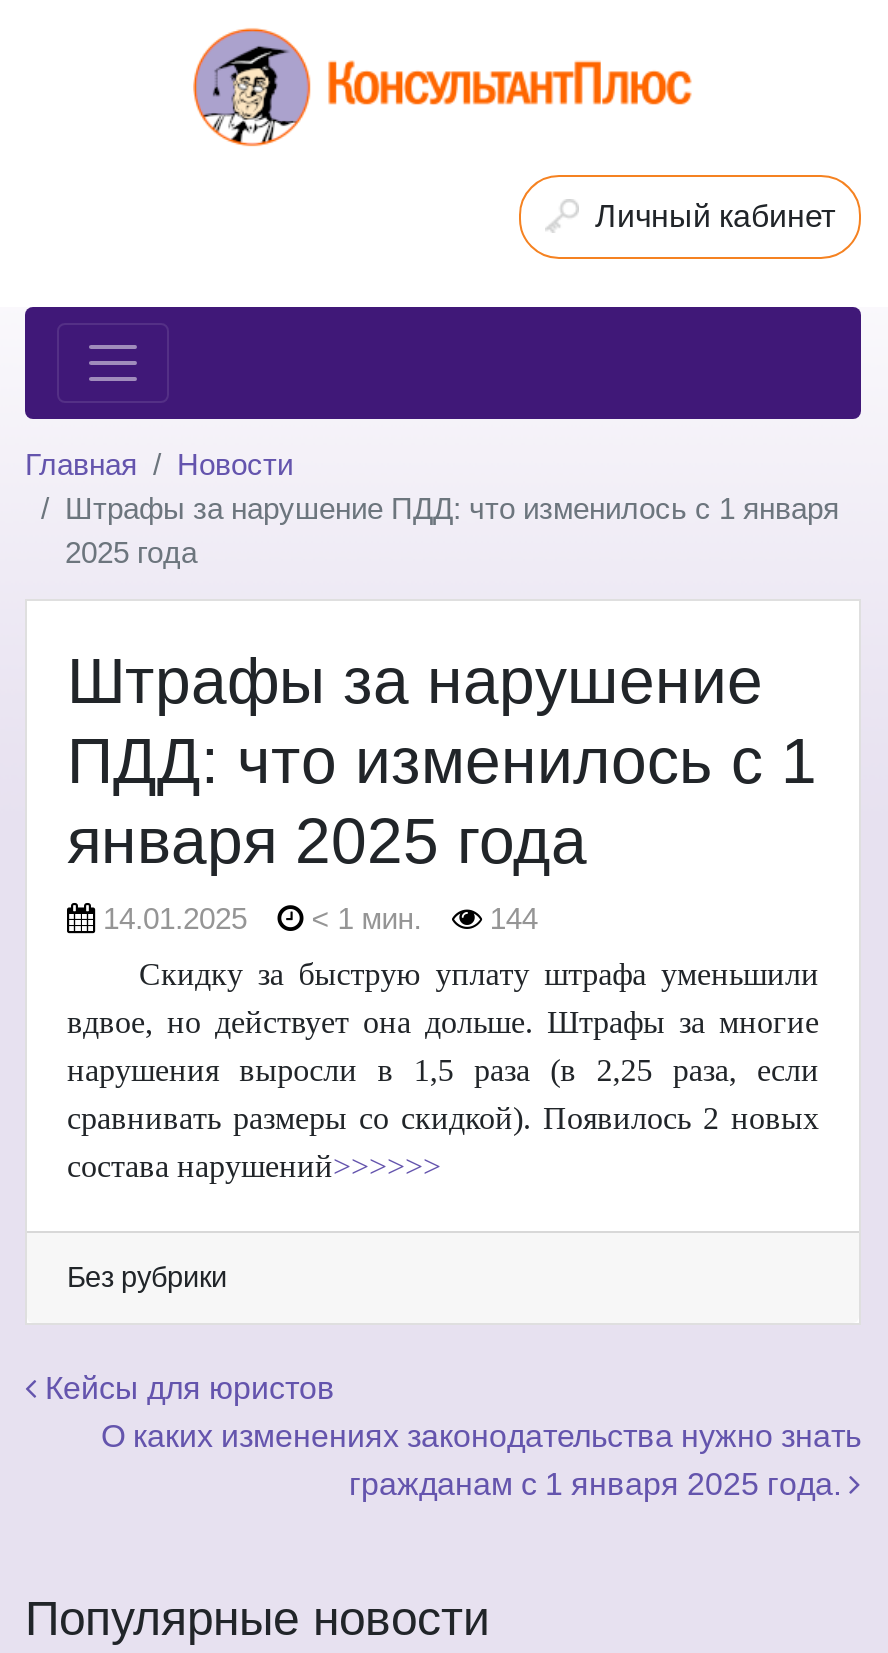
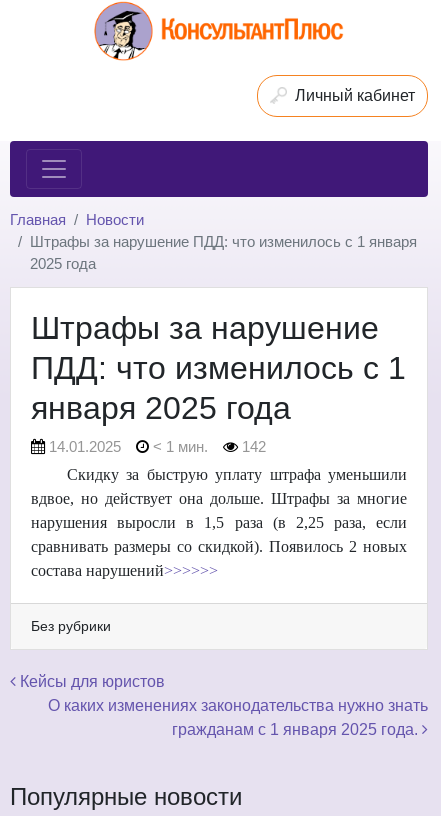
[95,900,538,934] 14.01.2025 < 1 мин. 144 -> [45,437,266,454] 14.01.2025 < 1 мин. 142

